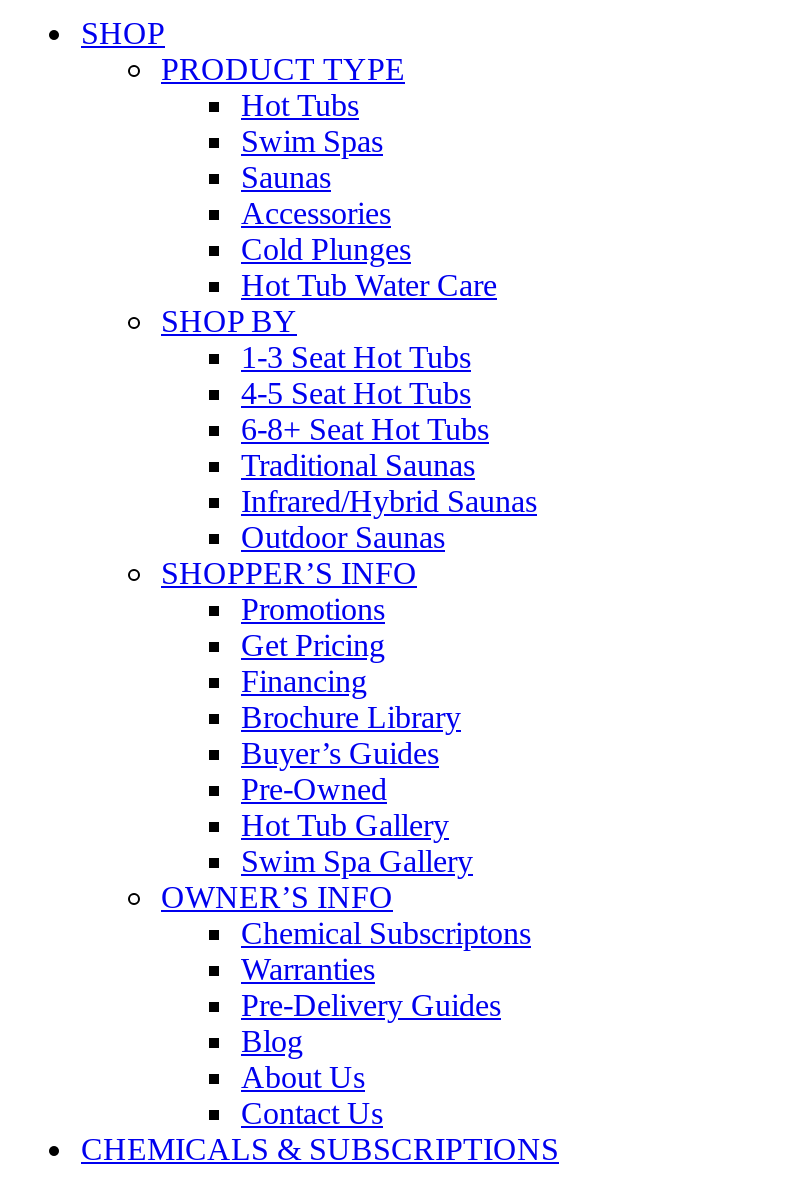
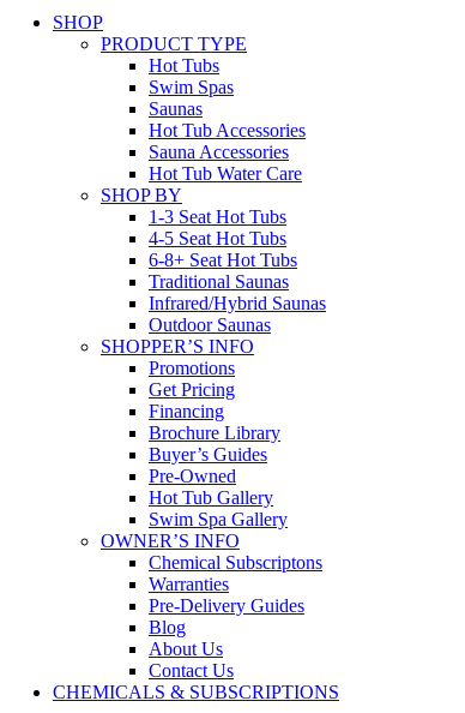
[241,196,411,266] Accessories | Cold Plunges -> [149,120,306,162] Hot Tub Accessories | Sauna Accessories

